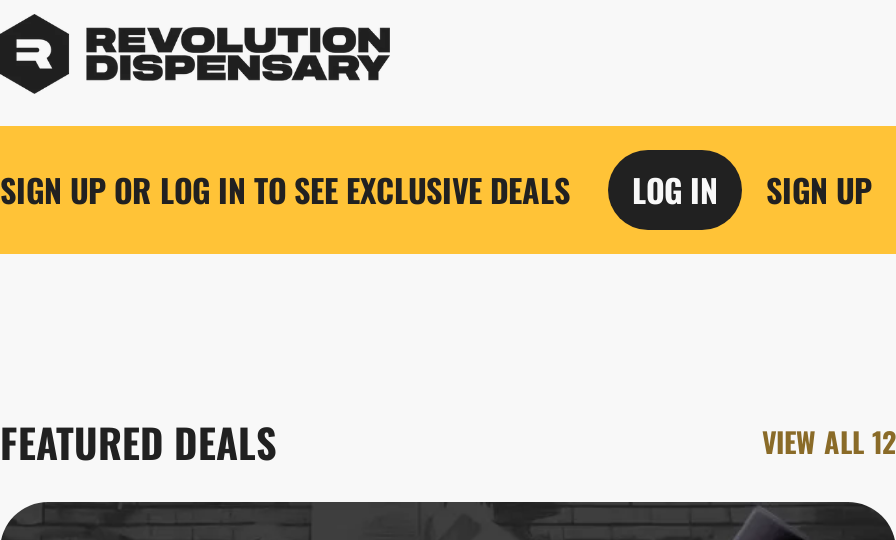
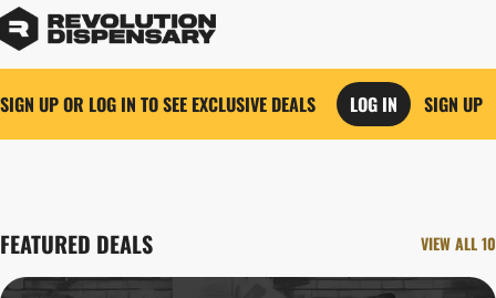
[762,420,896,462] VIEW ALL 12 -> [421,232,496,255] VIEW ALL 10

